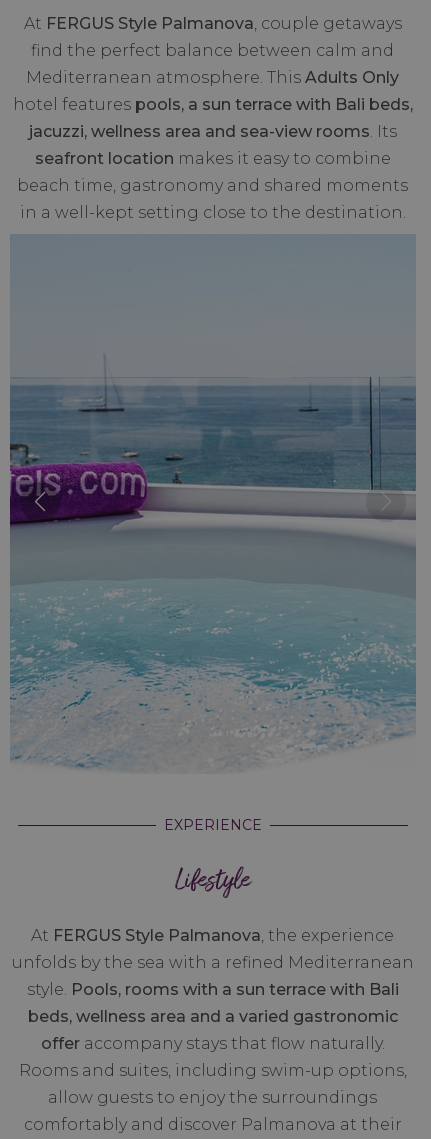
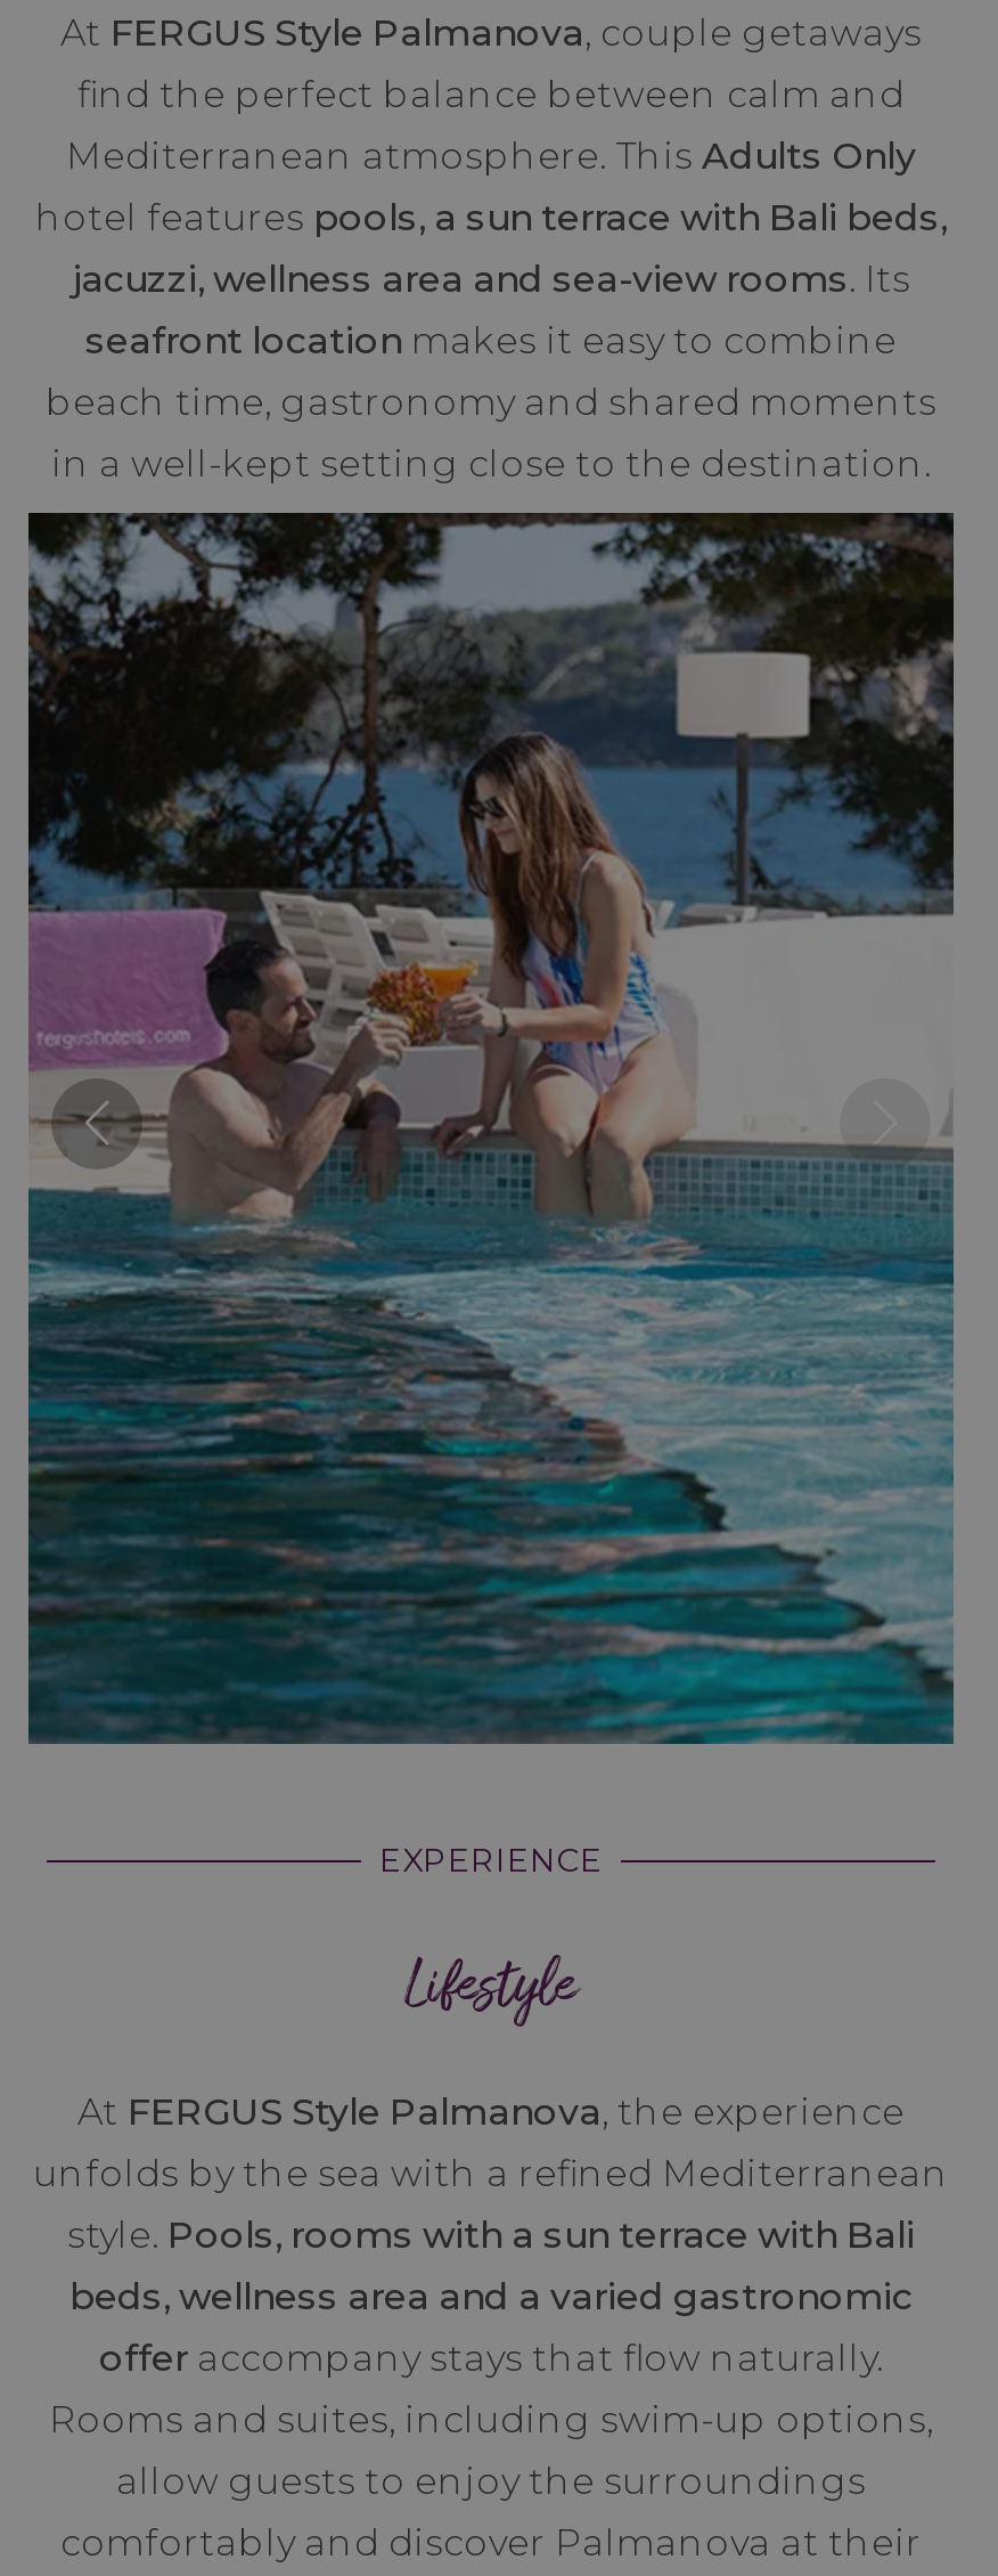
[9,234,417,774] [image] -> [26,511,956,1746] [image]

